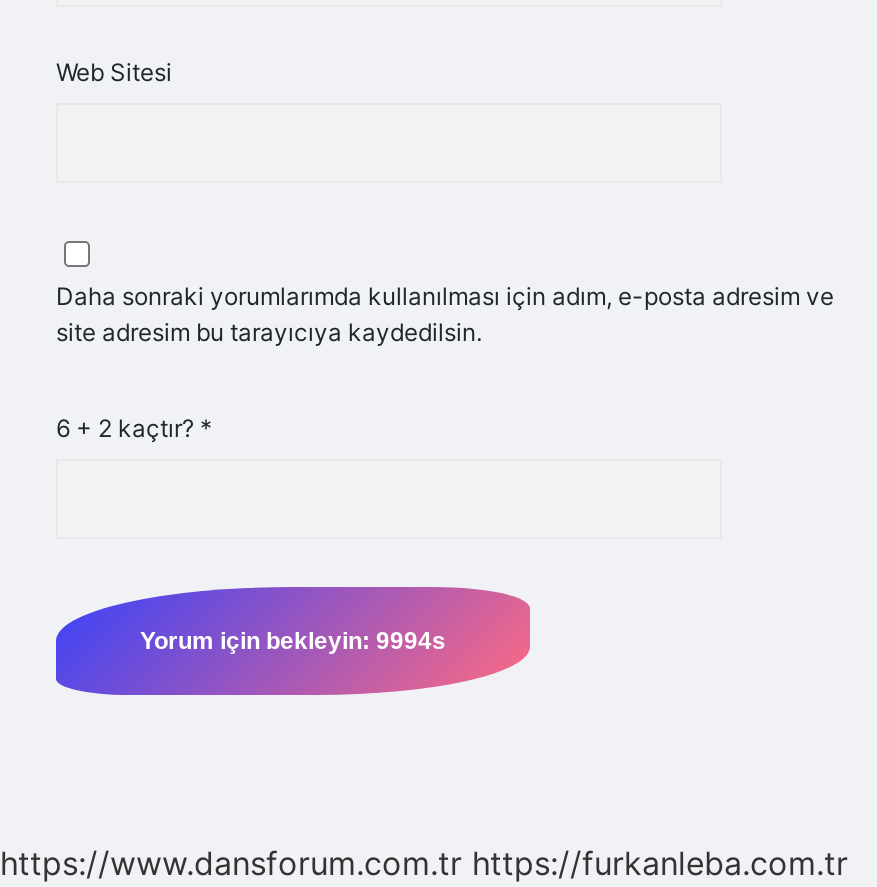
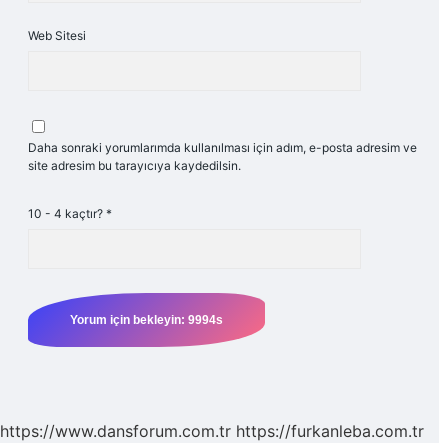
[56,413,212,443] 6 + 2 kaçtır? * -> [28,206,112,221] 10 - 4 kaçtır? *

